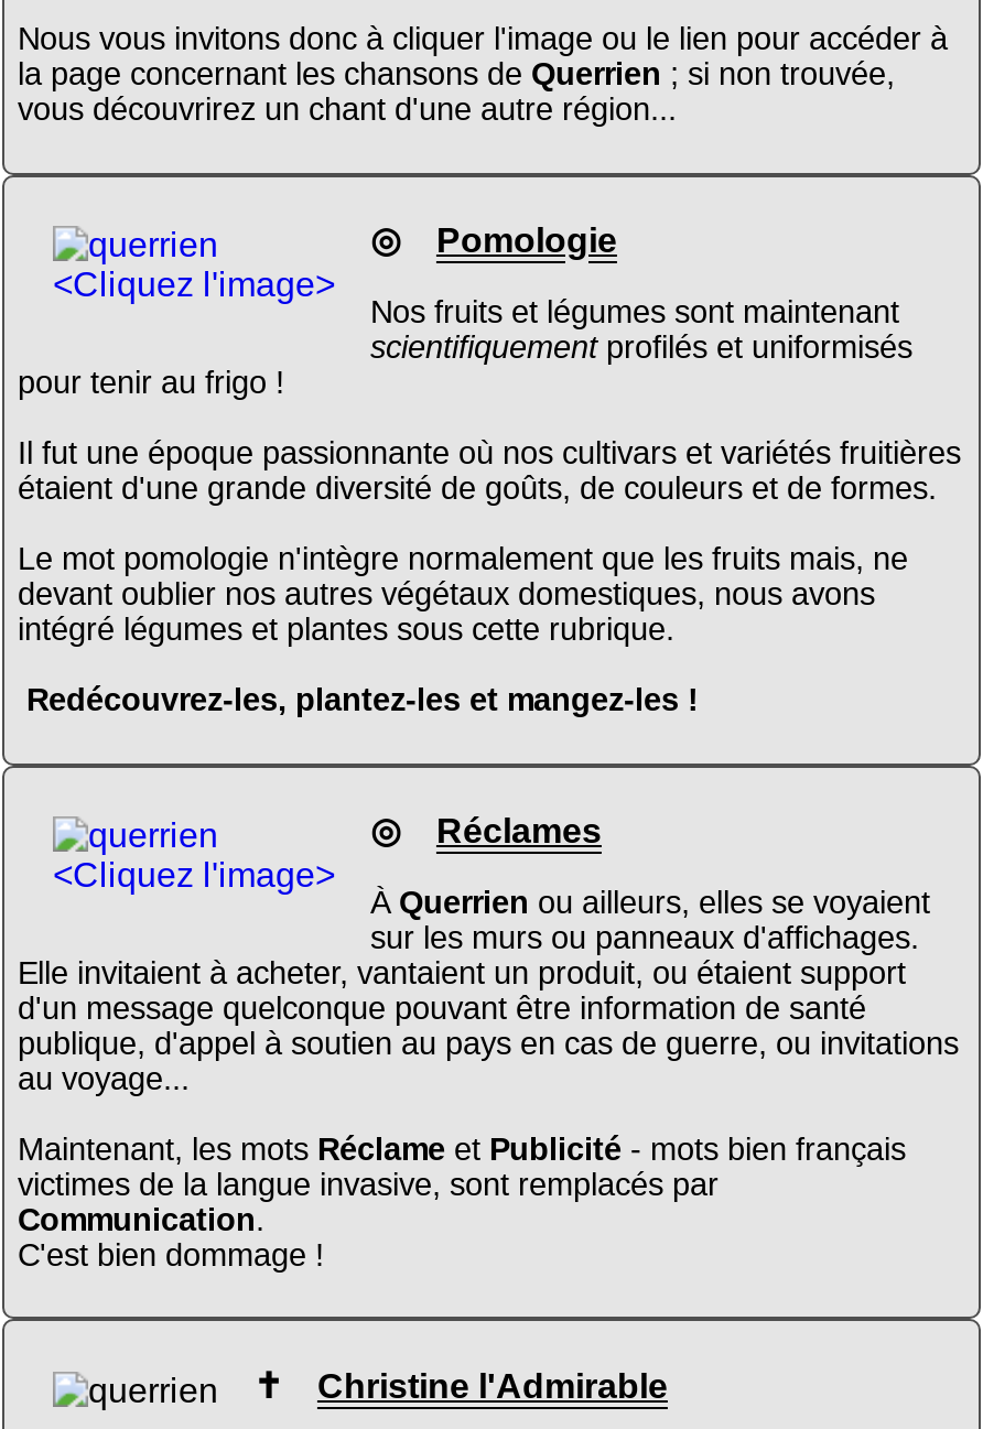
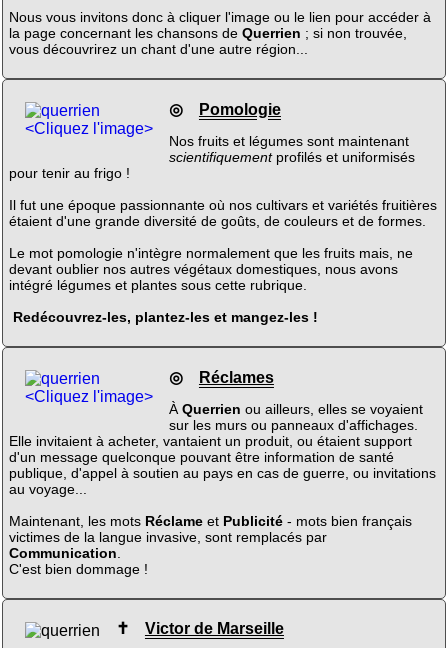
[317,1367,668,1405] Christine l'Admirable -> [145,620,284,637] Victor de Marseille

